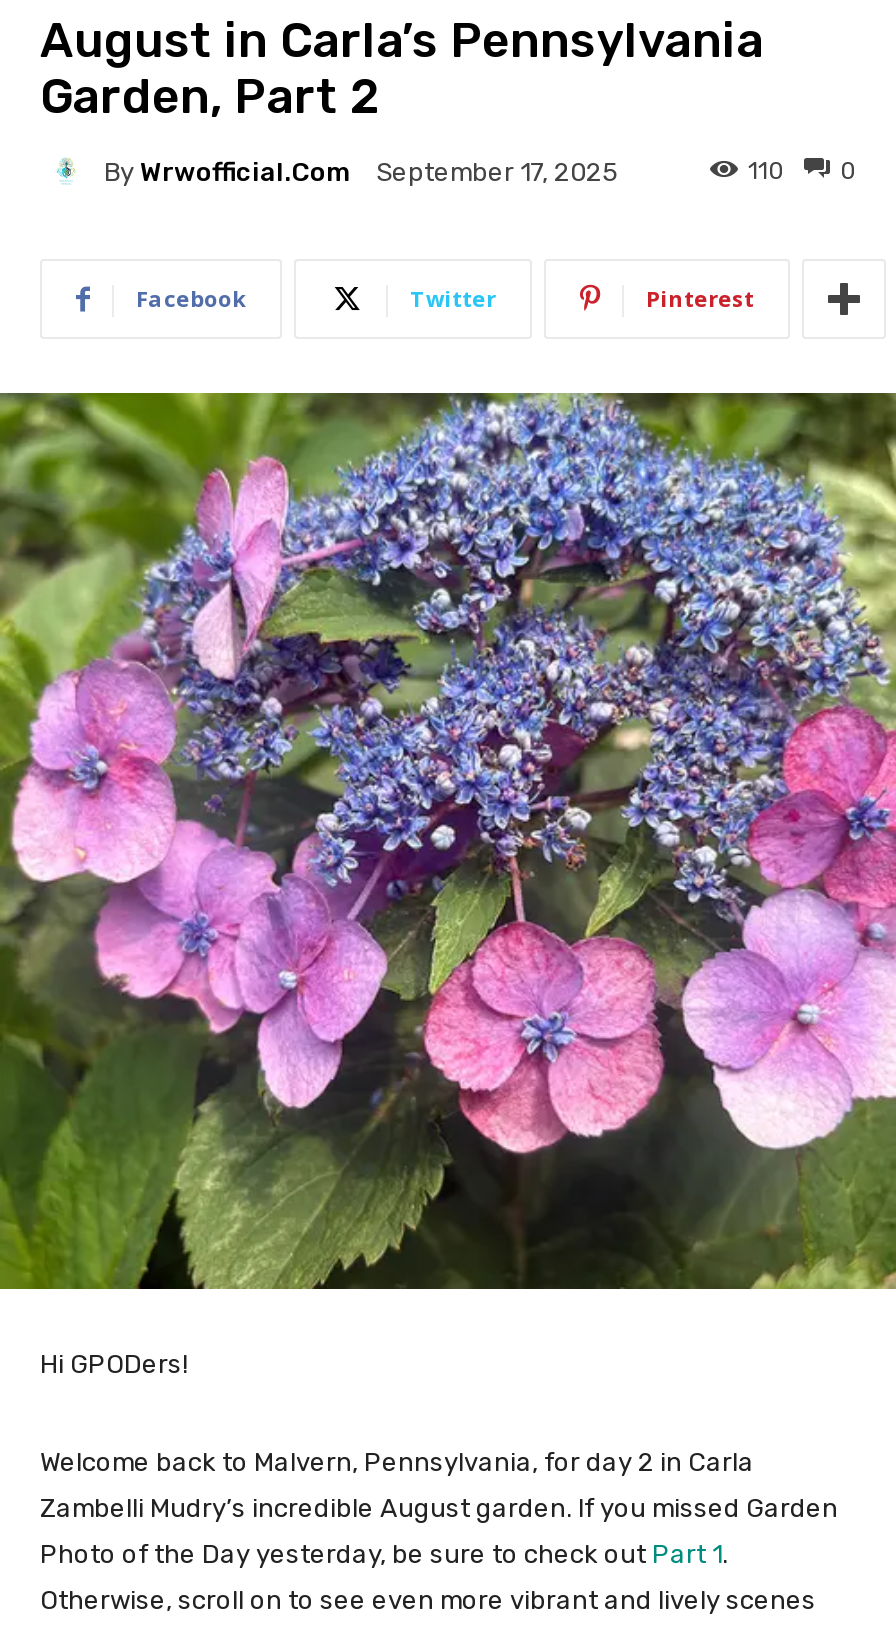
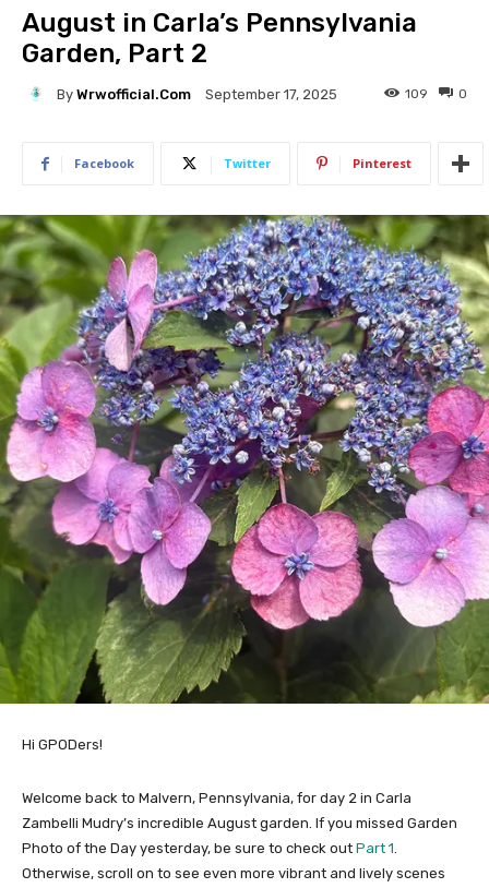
[748,157,856,185] 110 0 -> [405,86,467,101] 109 0

